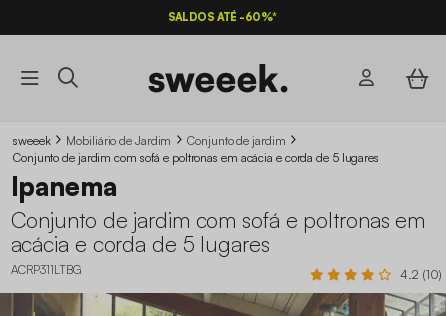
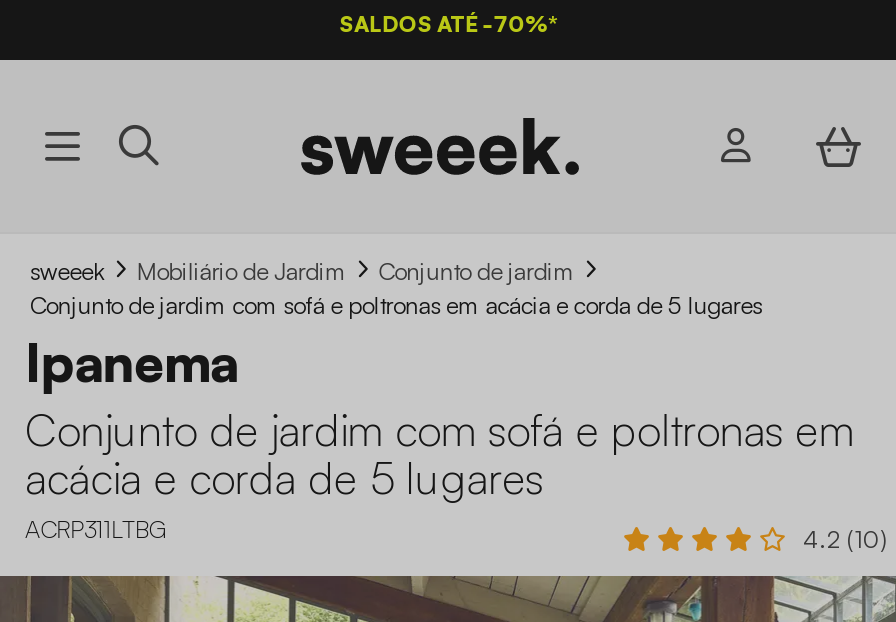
[168,10,276,24] SALDOS ATÉ -60%* -> [339,10,557,38] SALDOS ATÉ -70%*

